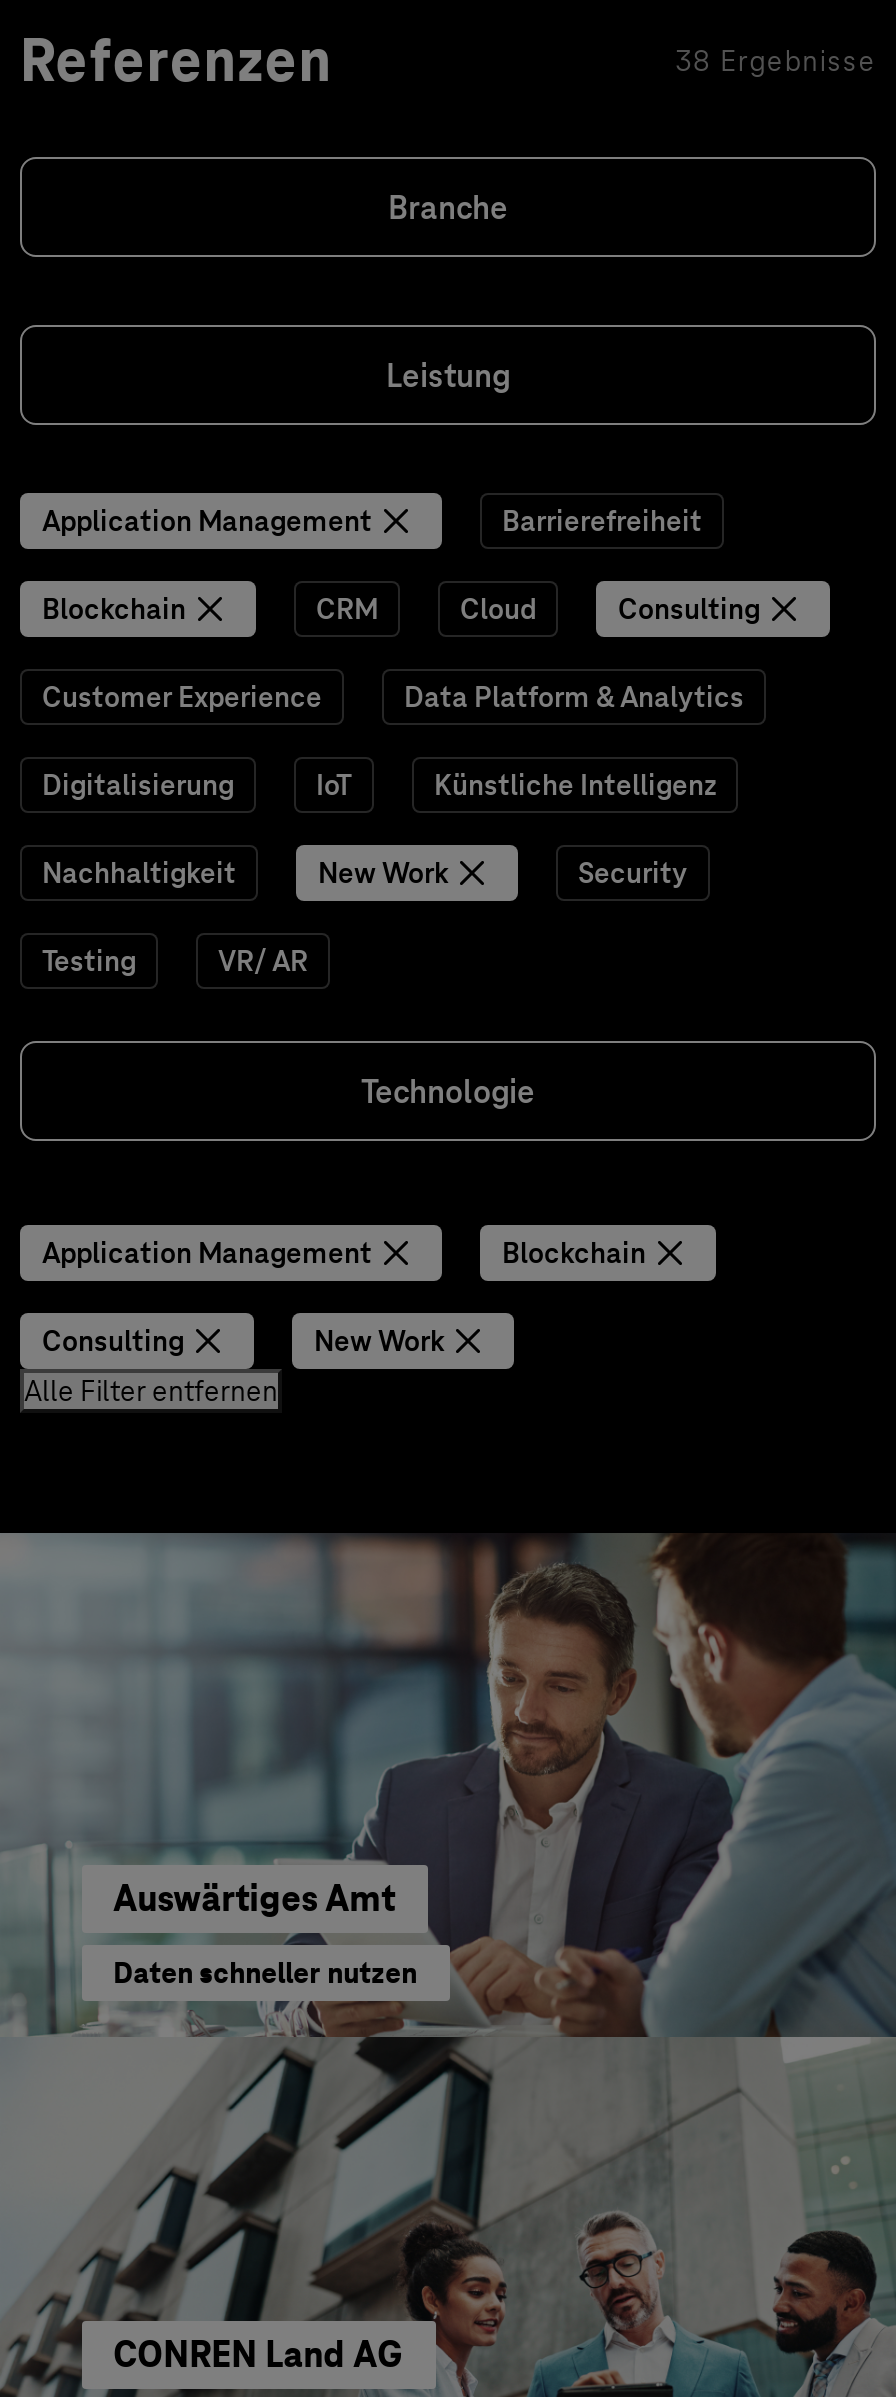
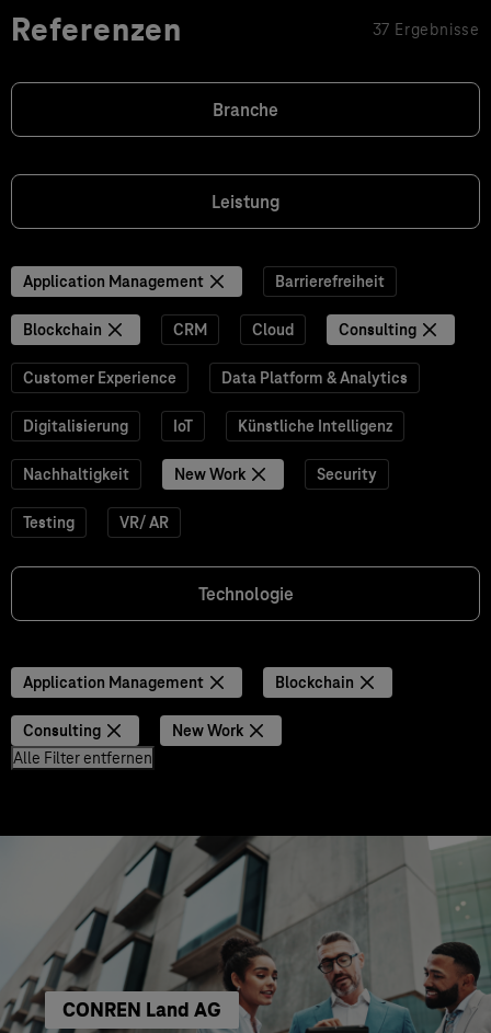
[675,43,876,79] 38 Ergebnisse -> [372,20,480,39] 37 Ergebnisse
[6,1533,890,2039] [image] | Auswärtiges Amt | Daten schneller nutzen -> none

